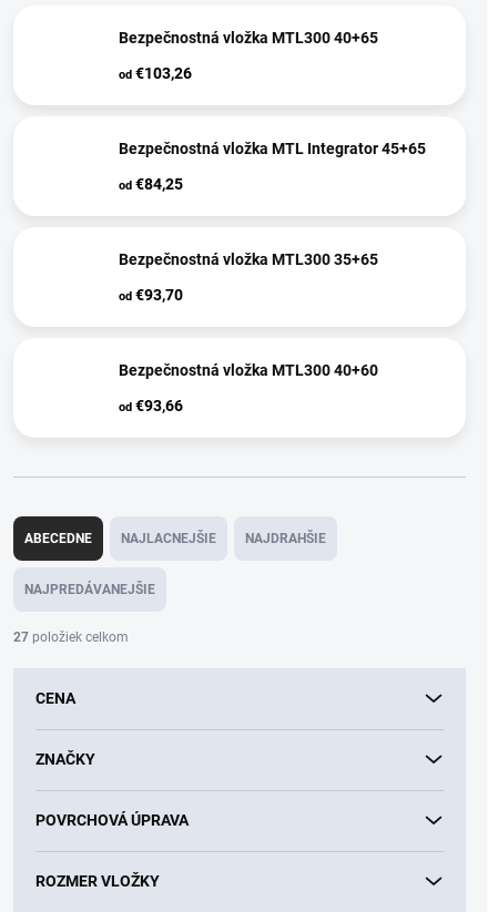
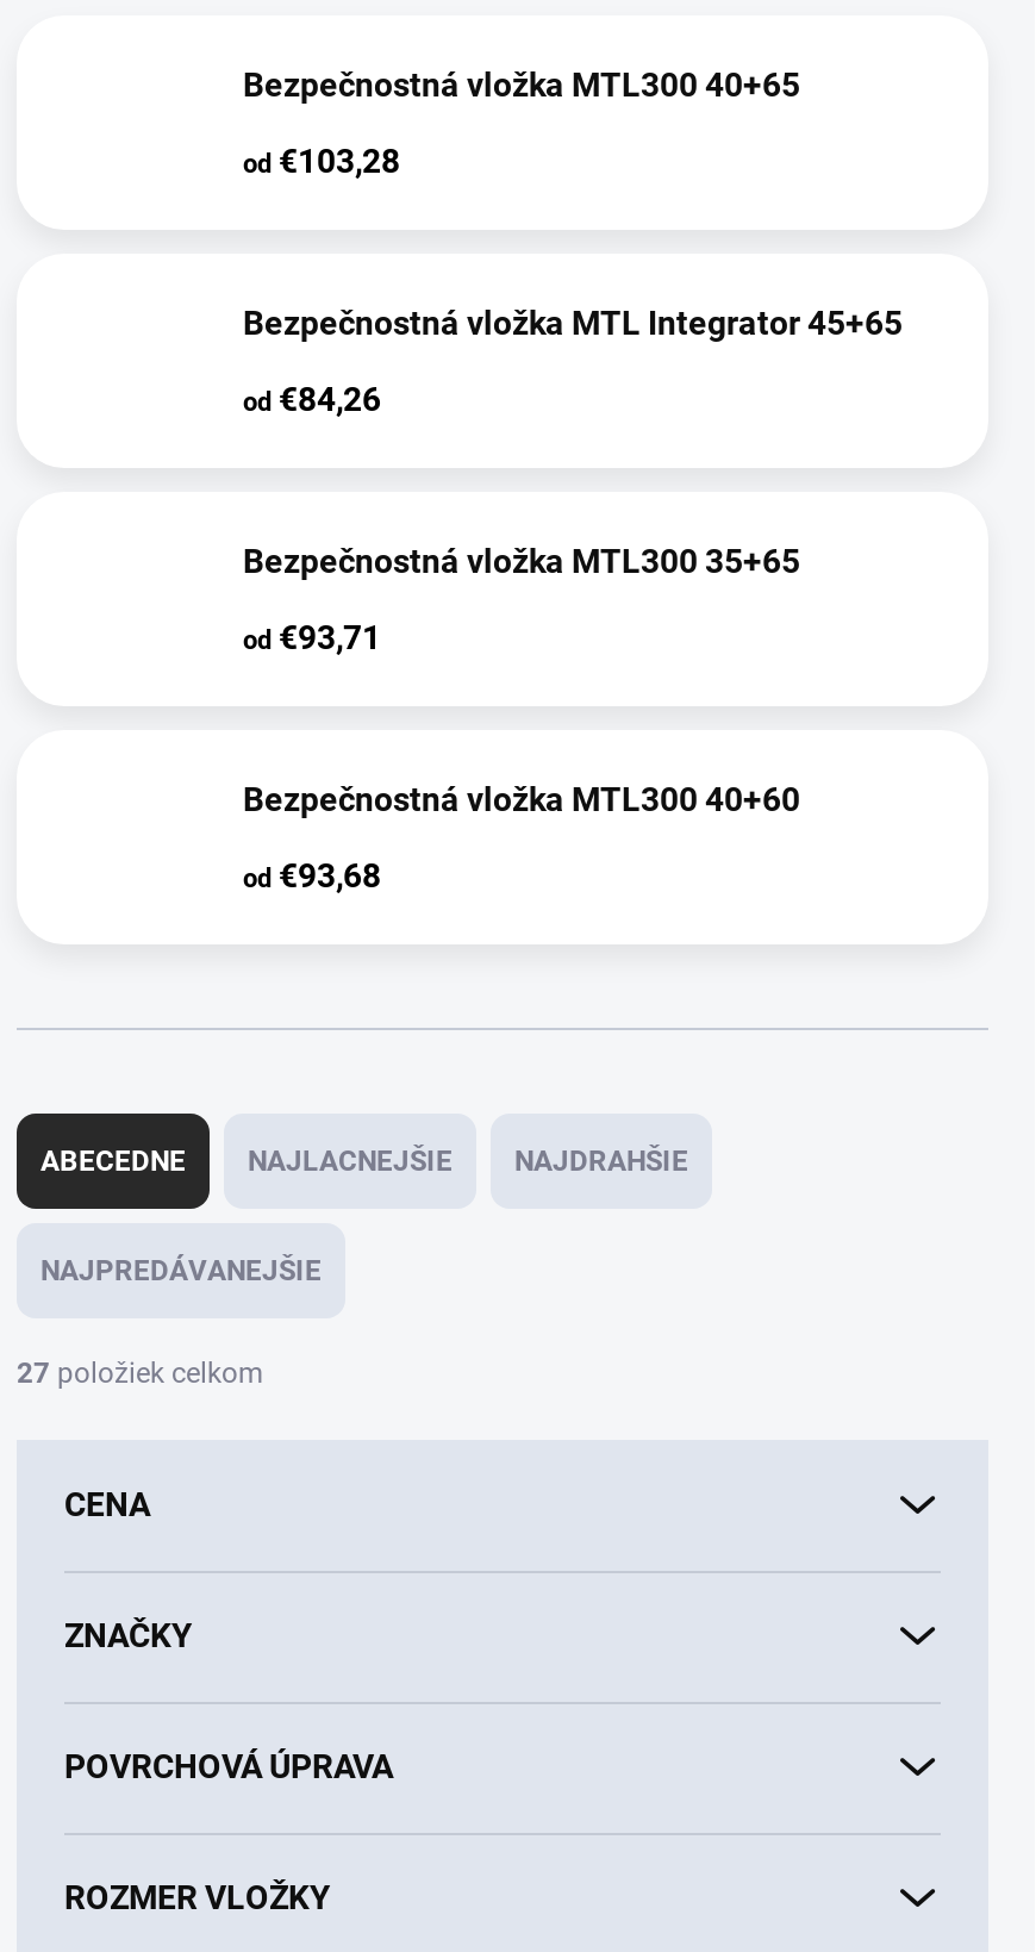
[119,64,192,82] od €103,26 -> [243,141,400,180] od €103,28
[119,175,183,193] od €84,25 -> [243,380,381,418] od €84,26
[119,286,183,304] od €93,70 -> [243,618,381,656] od €93,71
[119,397,183,414] od €93,66 -> [243,856,381,894] od €93,68

